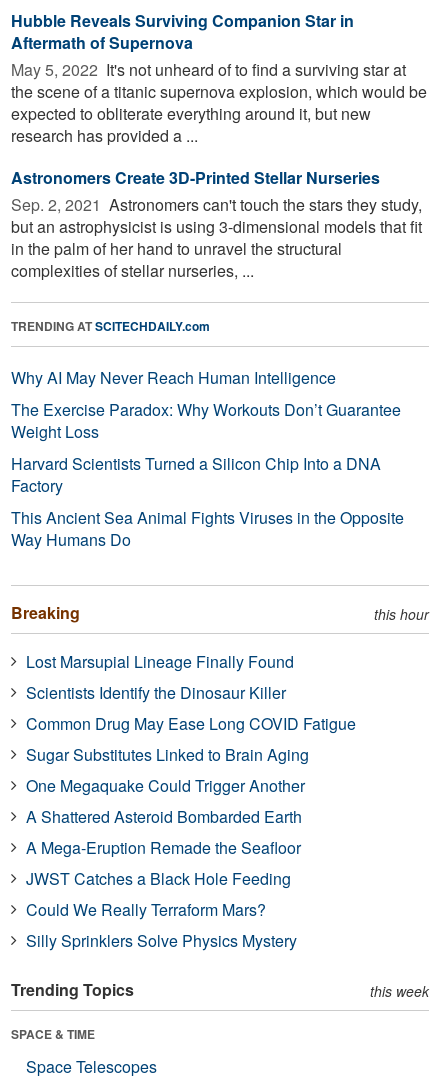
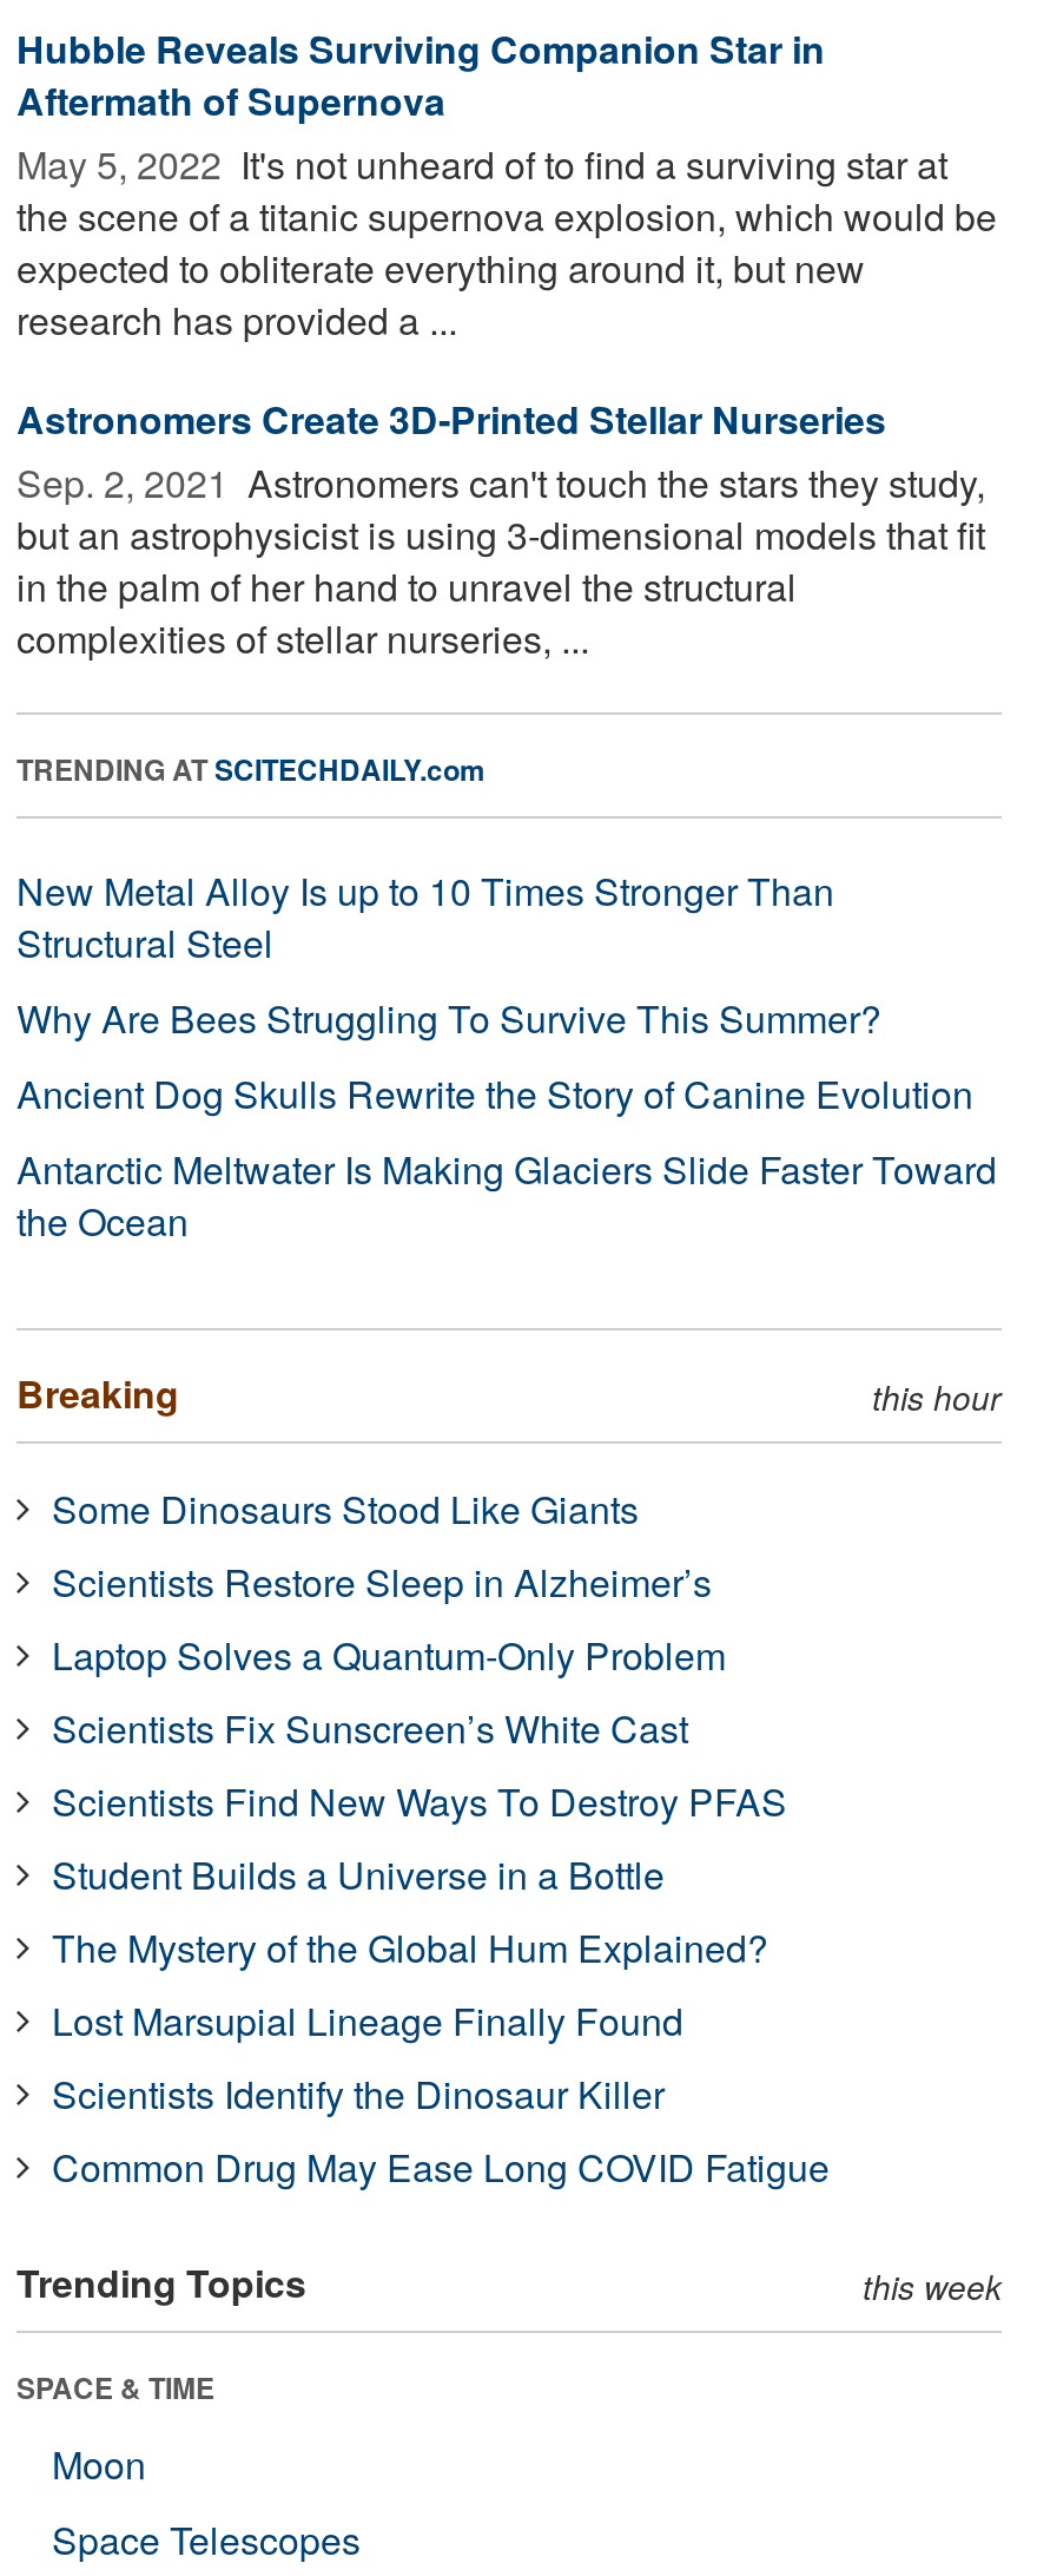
[11,366,404,551] Why AI May Never Reach Human Intelligence | The Exercise Paradox: Why Workouts Don’t Guarantee | Weight Loss | Harvard Scientists Turned a Silicon Chip Into a DNA | Factory | This Ancient Sea Animal Fights Viruses in the Opposite | Way Humans Do -> [16,863,997,1247] New Metal Alloy Is up to 10 Times Stronger Than | Structural Steel | Why Are Bees Struggling To Survive This Summer? | Ancient Dog Skulls Rewrite the Story of Canine Evolution | Antarctic Meltwater Is Making Glaciers Slide Faster Toward | the Ocean
moved [11,601,429,624] -> [16,1365,1002,1420]: Breaking | this hour
none -> [52,1481,787,1974] Some Dinosaurs Stood Like Giants | Scientists Restore Sleep in Alzheimer’s | Laptop Solves a Quantum-Only Problem | Scientists Fix Sunscreen’s White Cast | Scientists Find New Ways To Destroy PFAS | Student Builds a Universe in a Bottle | The Mystery of the Global Hum Explained?
moved [26,650,356,735] -> [52,1993,830,2193]: Lost Marsupial Lineage Finally Found | Scientists Identify the Dinosaur Killer | Common Drug May Ease Long COVID Fatigue
[26,743,309,952] Sugar Substitutes Linked to Brain Aging | One Megaquake Could Trigger Another | A Shattered Asteroid Bombarded Earth | A Mega-Eruption Remade the Seafloor | JWST Catches a Black Hole Feeding | Could We Really Terraform Mars? | Silly Sprinklers Solve Physics Mystery -> none
moved [11,978,429,1043] -> [16,2255,1002,2408]: Trending Topics | this week | SPACE & TIME
none -> [52,2436,146,2491] Moon

